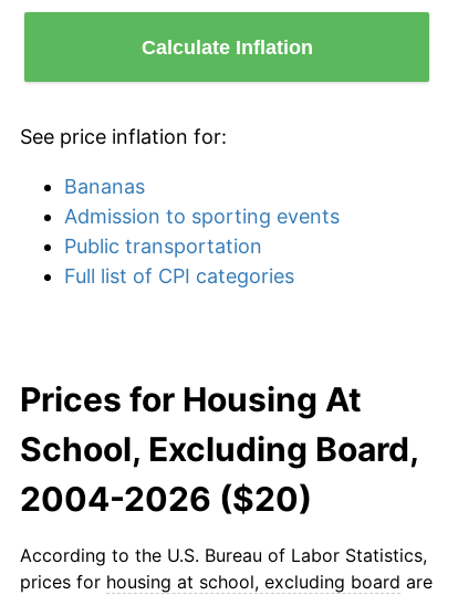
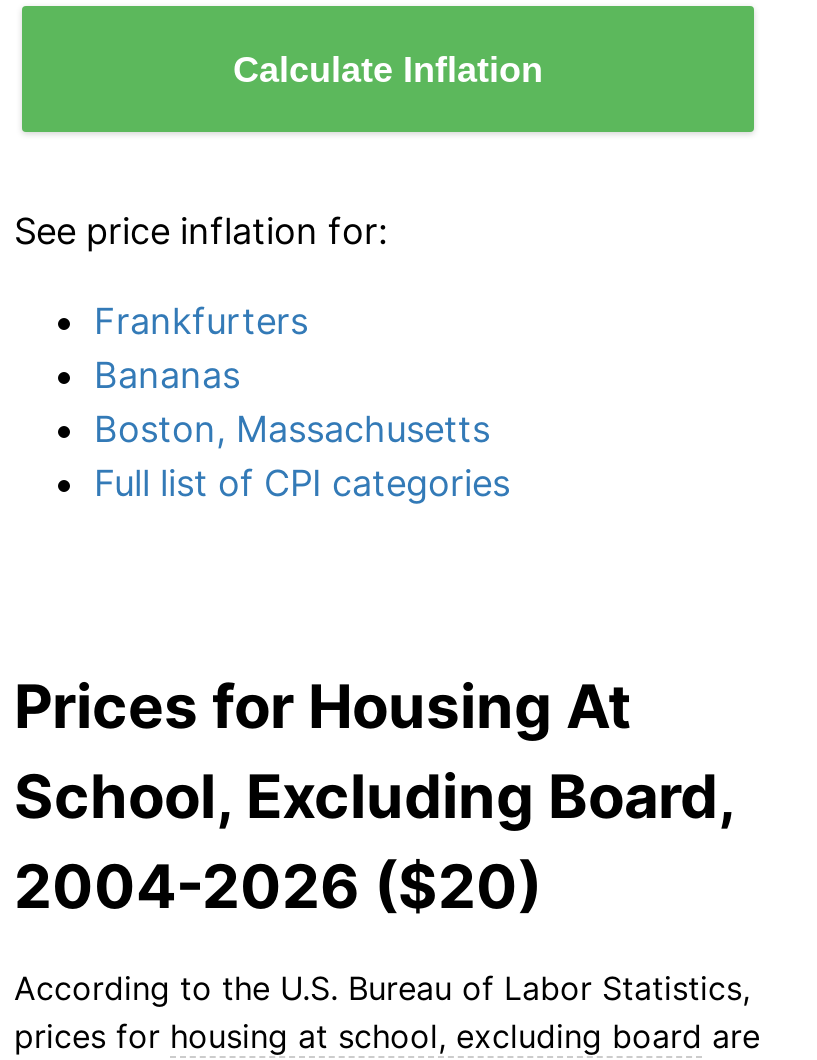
none -> [94,300,308,342] Frankfurters
moved [64,175,145,198] -> [94,354,240,396]: Bananas
[64,205,340,258] Admission to sporting events | Public transportation -> [94,408,490,450] Boston, Massachusetts

